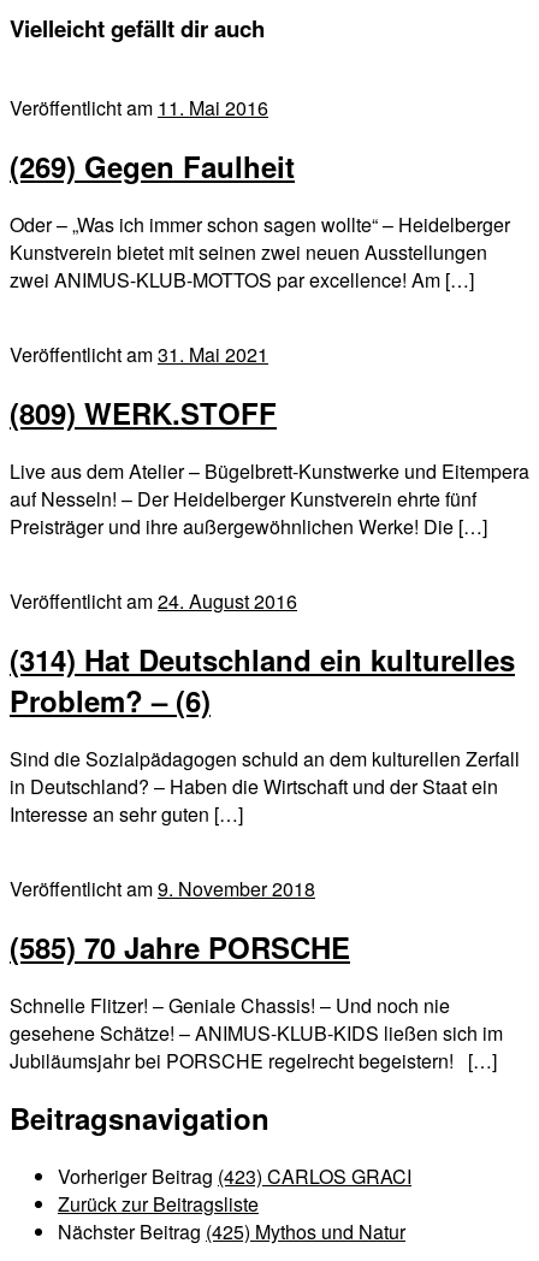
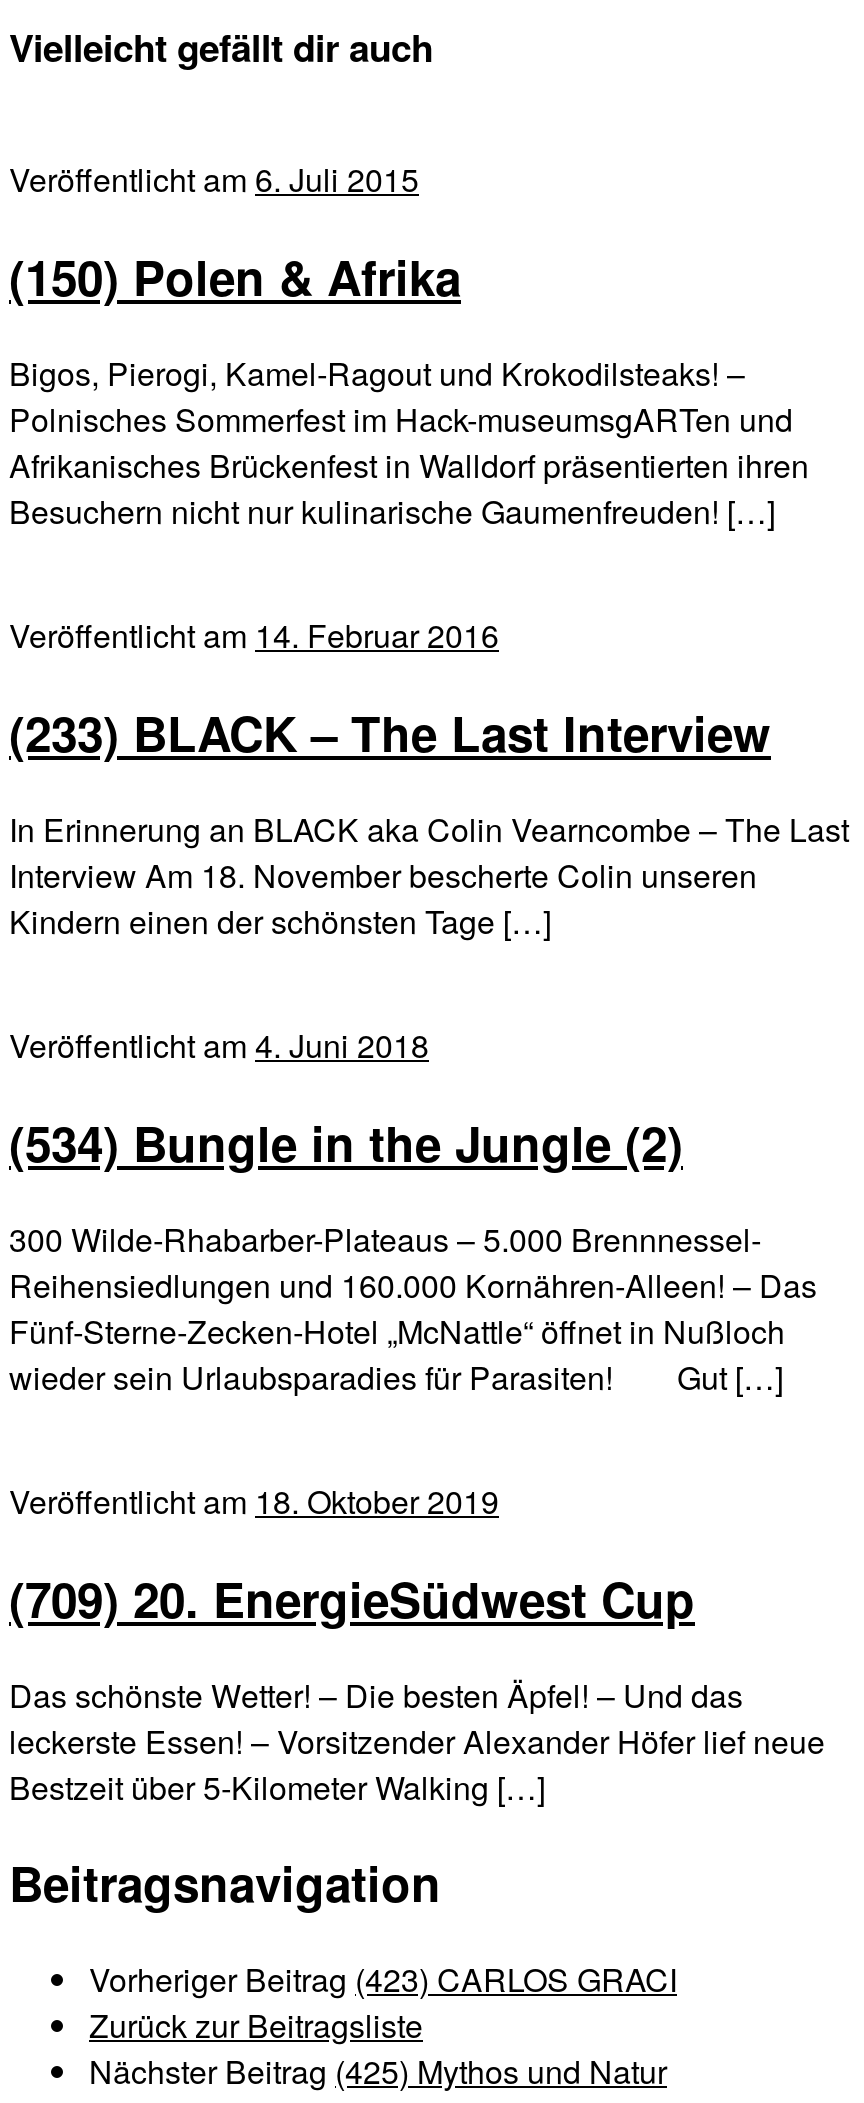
[10,94,268,122] Veröffentlicht am 11. Mai 2016 -> [9,156,419,202] Veröffentlicht am 6. Juli 2015
[10,146,295,187] (269) Gegen Faulheit -> [9,242,461,310] (150) Polen & Afrika
[10,211,510,294] Oder – „Was ich immer schon sagen wollte“ – Heidelberger | Kunstverein bietet mit seinen zwei neuen Ausstellungen | zwei ANIMUS-KLUB-MOTTOS par excellence! Am […] -> [9,350,809,534] Bigos, Pierogi, Kamel-Ragout und Krokodilsteaks! – | Polnisches Sommerfest im Hack-museumsgARTen und | Afrikanisches Brückenfest in Walldorf präsentierten ihren | Besuchern nicht nur kulinarische Gaumenfreuden! […]
[10,341,268,368] Veröffentlicht am 31. Mai 2021 -> [9,612,499,658] Veröffentlicht am 14. Februar 2016
[10,392,277,433] (809) WERK.STOFF -> [9,698,771,766] (233) BLACK – The Last Interview
[10,457,529,540] Live aus dem Atelier – Bügelbrett-Kunstwerke und Eitempera | auf Nesseln! – Der Heidelberger Kunstverein ehrte fünf | Preisträger und ihre außergewöhnlichen Werke! Die […] -> [9,806,849,944] In Erinnerung an BLACK aka Colin Vearncombe – The Last | Interview Am 18. November bescherte Colin unseren | Kindern einen der schönsten Tage […]
[10,587,297,615] Veröffentlicht am 24. August 2016 -> [9,1022,429,1068] Veröffentlicht am 4. Juni 2018
[10,639,515,721] (314) Hat Deutschland ein kulturelles | Problem? – (6) -> [9,1108,683,1176] (534) Bungle in the Jungle (2)
[10,744,520,827] Sind die Sozialpädagogen schuld an dem kulturellen Zerfall | in Deutschland? – Haben die Wirtschaft und der Staat ein | Interesse an sehr guten […] -> [9,1215,817,1399] 300 Wilde-Rhabarber-Plateaus – 5.000 Brennnessel- | Reihensiedlungen und 160.000 Kornähren-Alleen! – Das | Fünf-Sterne-Zecken-Hotel „McNattle“ öffnet in Nußloch | wieder sein Urlaubsparadies für Parasiten! Gut […]
[10,874,315,902] Veröffentlicht am 9. November 2018 -> [9,1477,499,1523] Veröffentlicht am 18. Oktober 2019
[10,926,350,967] (585) 70 Jahre PORSCHE -> [9,1563,695,1631] (709) 20. EnergieSüdwest Cup
[10,991,503,1074] Schnelle Flitzer! – Geniale Chassis! – Und noch nie | gesehene Schätze! – ANIMUS-KLUB-KIDS ließen sich im | Jubiläumsjahr bei PORSCHE regelrecht begeistern! […] -> [9,1671,825,1809] Das schönste Wetter! – Die besten Äpfel! – Und das | leckerste Essen! – Vorsitzender Alexander Höfer lief neue | Bestzeit über 5-Kilometer Walking […]

